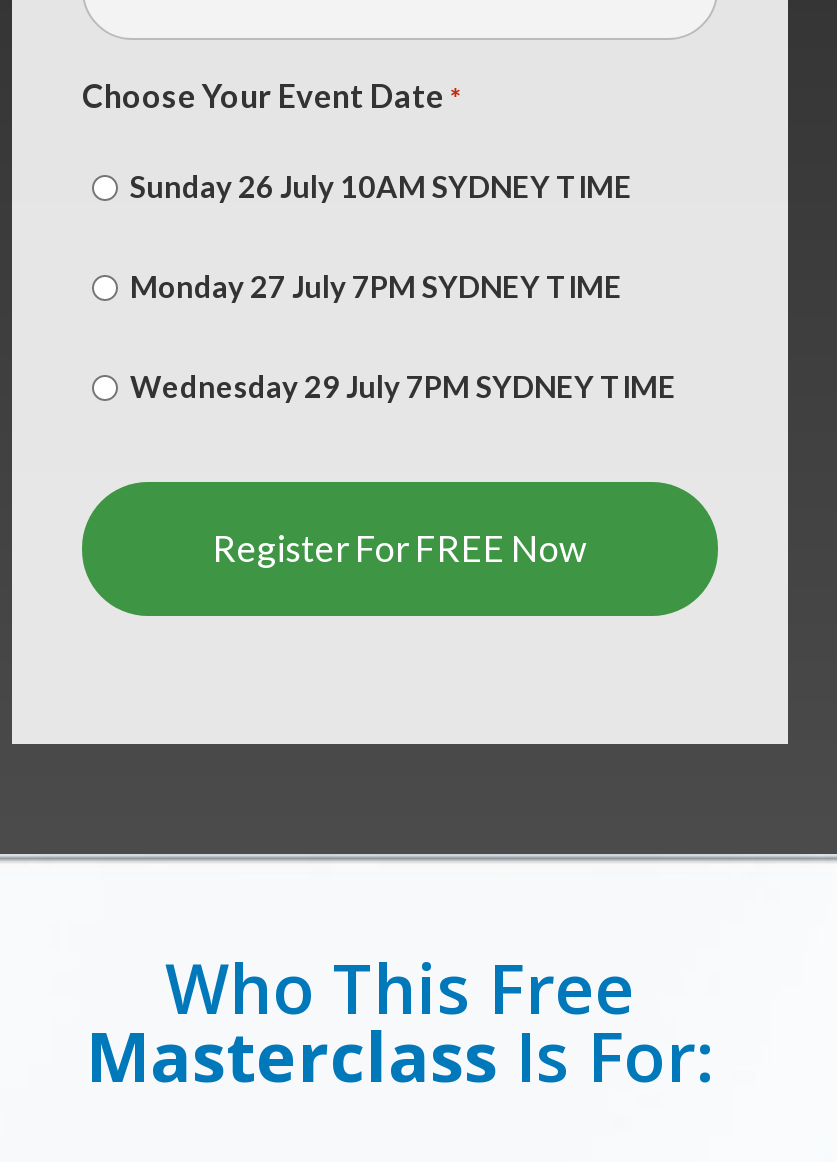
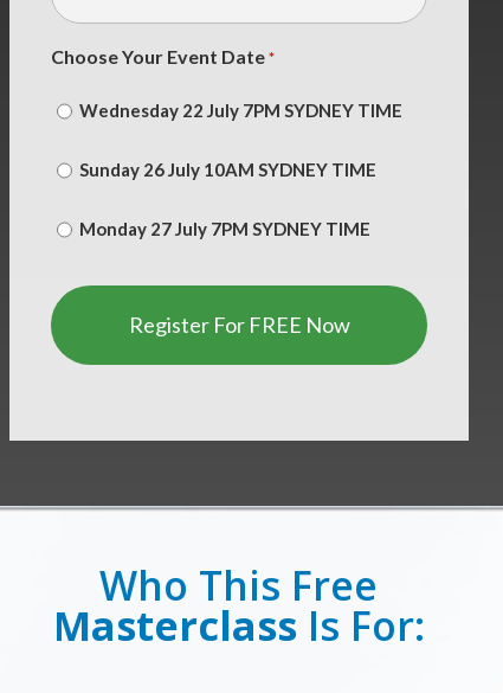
none -> [79,100,402,121] Wednesday 22 July 7PM SYDNEY TIME
moved [130,169,632,305] -> [79,159,376,240]: Sunday 26 July 10AM SYDNEY TIME | Monday 27 July 7PM SYDNEY TIME
[130,369,676,405] Wednesday 29 July 7PM SYDNEY TIME -> none

